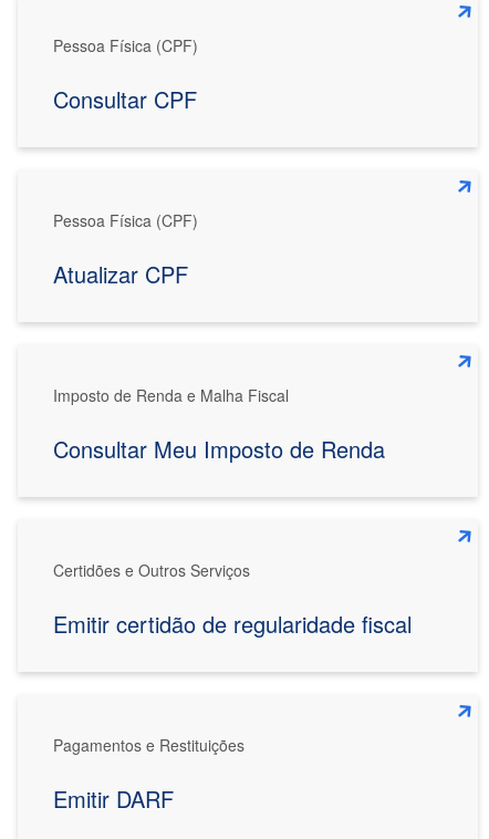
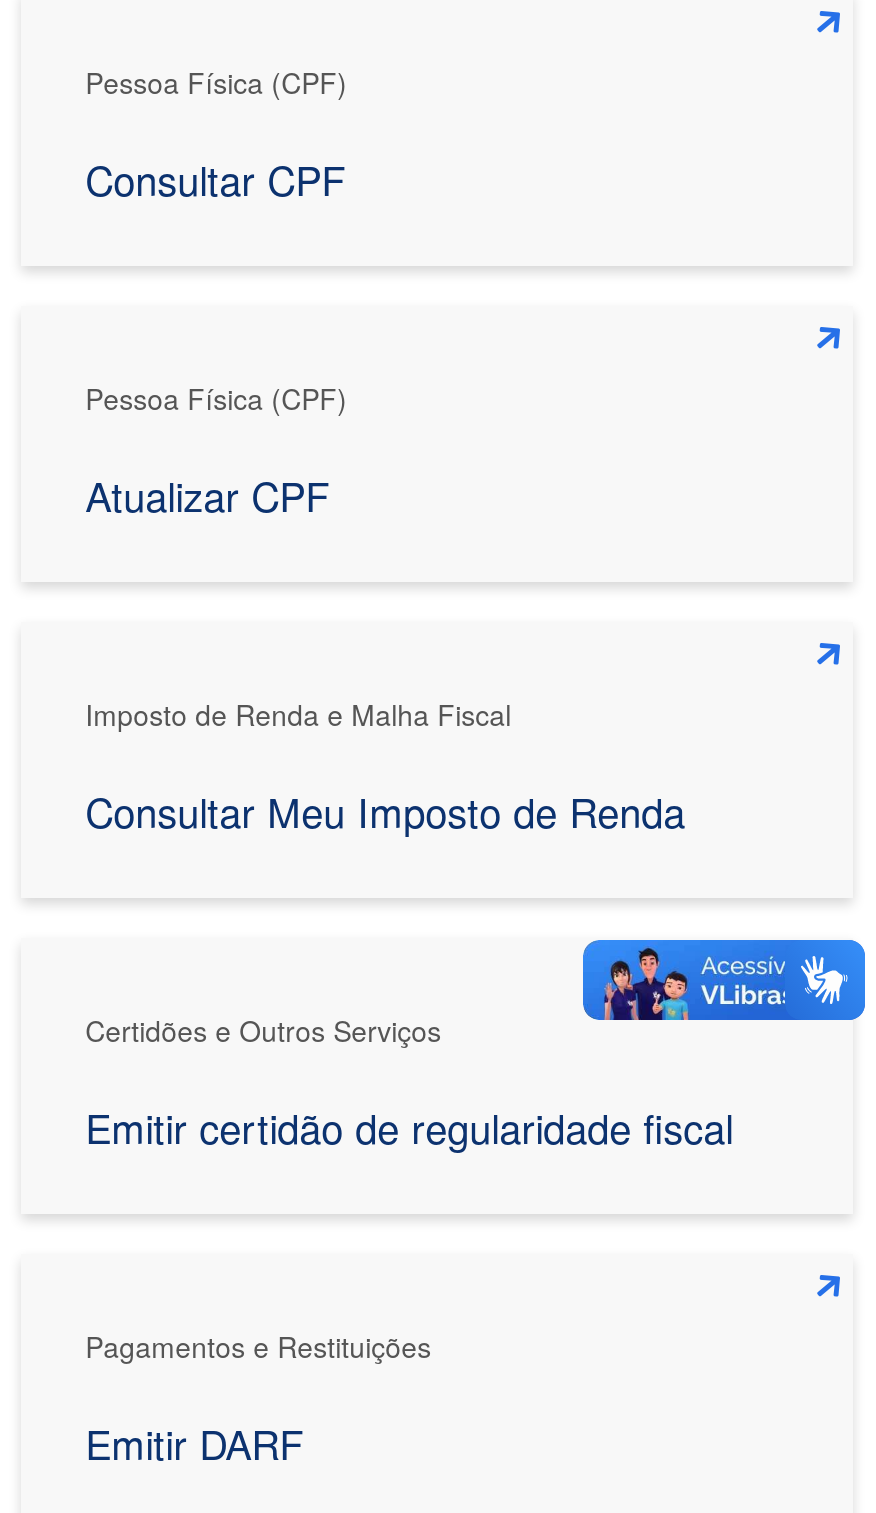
none -> [581,938,867,1022] [image]

